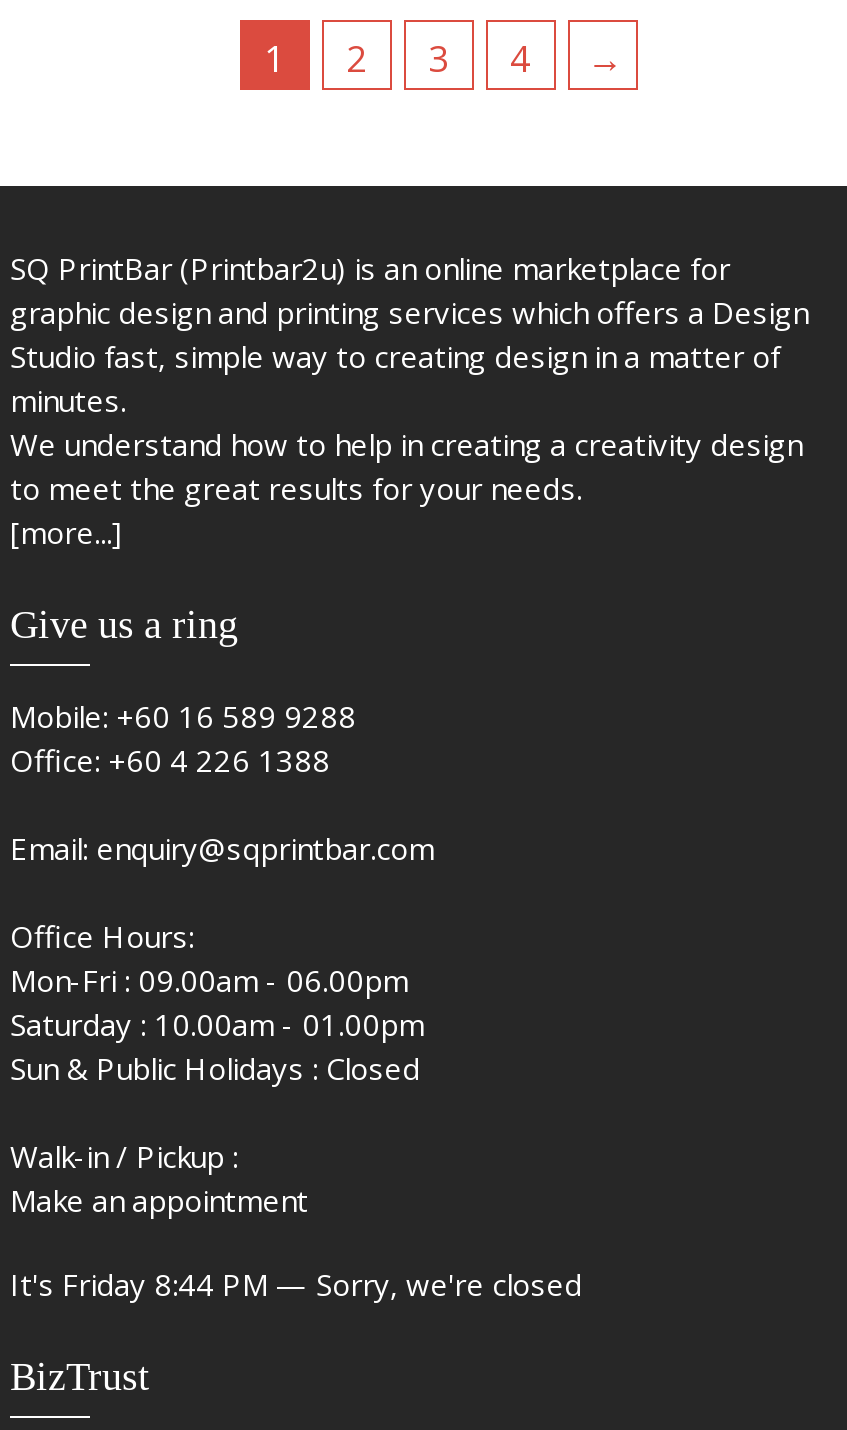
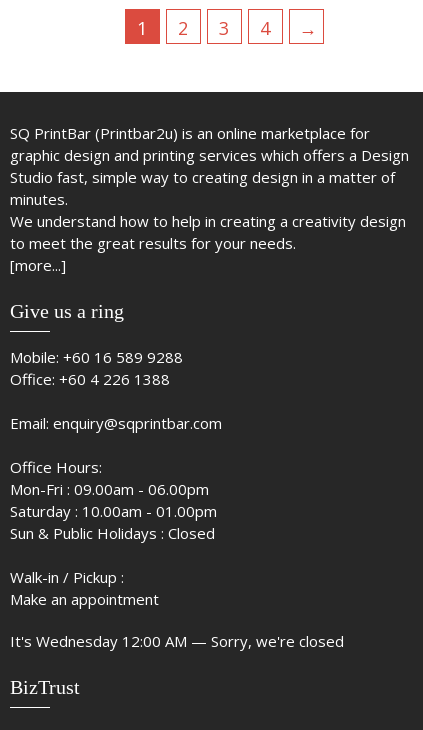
[10,1265,582,1305] It's Friday 8:44 PM — Sorry, we're closed -> [10,631,344,651] It's Wednesday 12:00 AM — Sorry, we're closed

